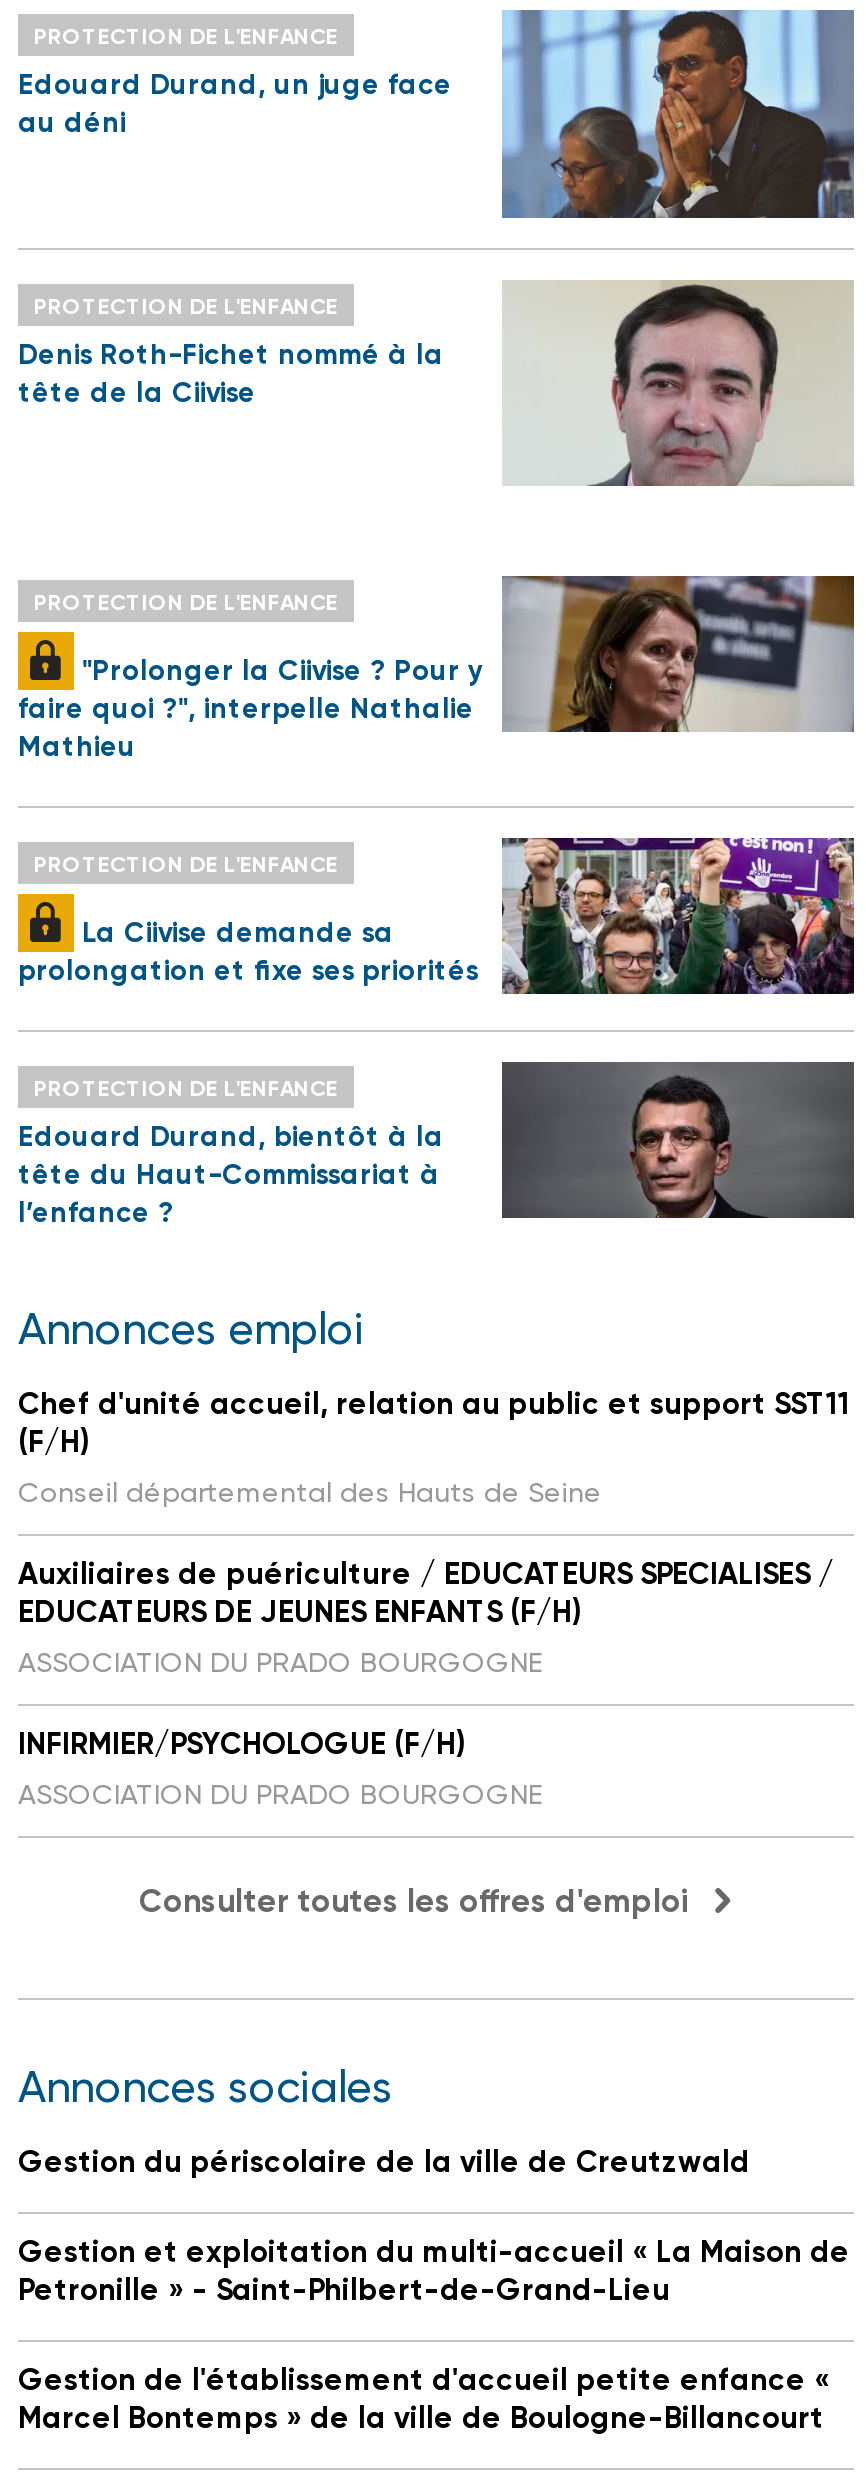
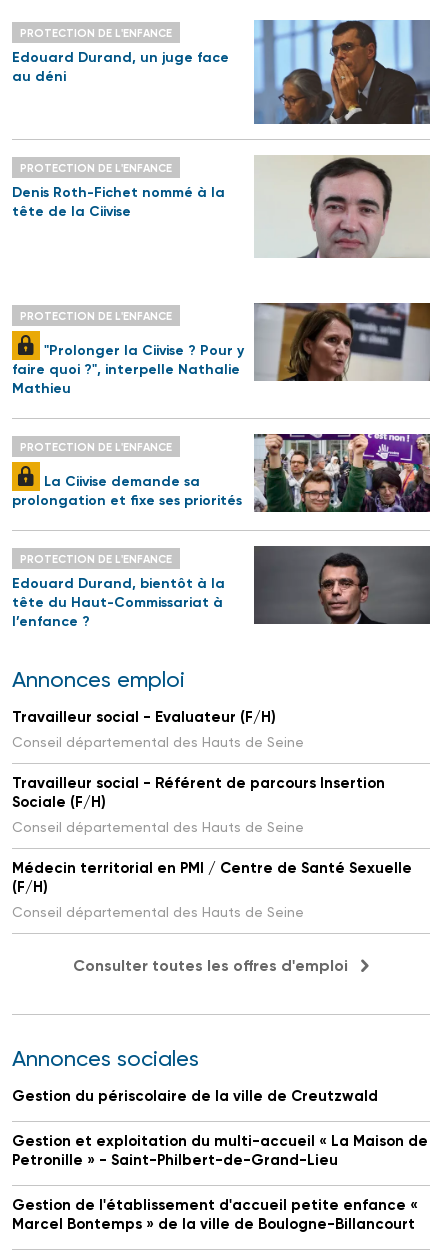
[18,1386,850,1422] Chef d'unité accueil, relation au public et support SST11 -> [12,708,412,877] Travailleur social - Evaluateur (F/H) | Conseil départemental des Hauts de Seine | Travailleur social - Référent de parcours Insertion | Sociale (F/H) | Conseil départemental des Hauts de Seine | Médecin territorial en PMI / Centre de Santé Sexuelle
moved [18,1424,602,1508] -> [12,878,304,920]: (F/H) | Conseil départemental des Hauts de Seine
[18,1556,834,1810] Auxiliaires de puériculture / EDUCATEURS SPECIALISES / | EDUCATEURS DE JEUNES ENFANTS (F/H) | ASSOCIATION DU PRADO BOURGOGNE | INFIRMIER/PSYCHOLOGUE (F/H) | ASSOCIATION DU PRADO BOURGOGNE -> none

